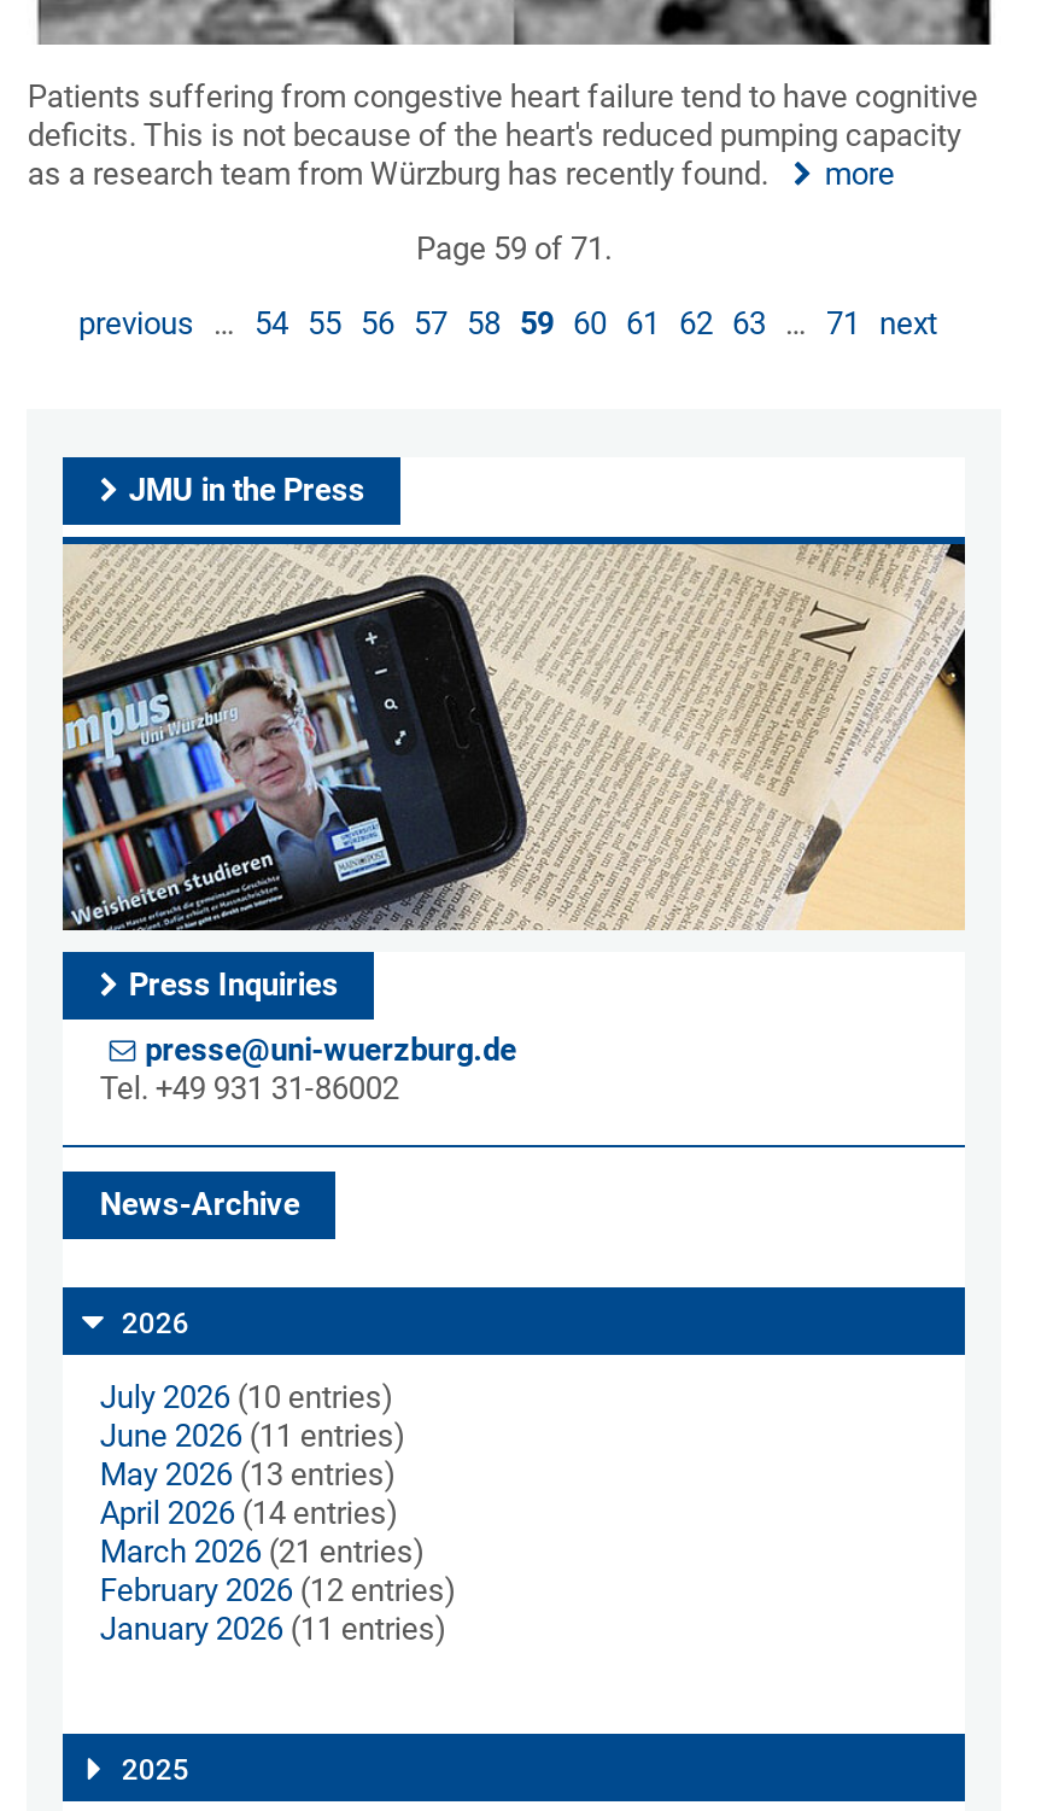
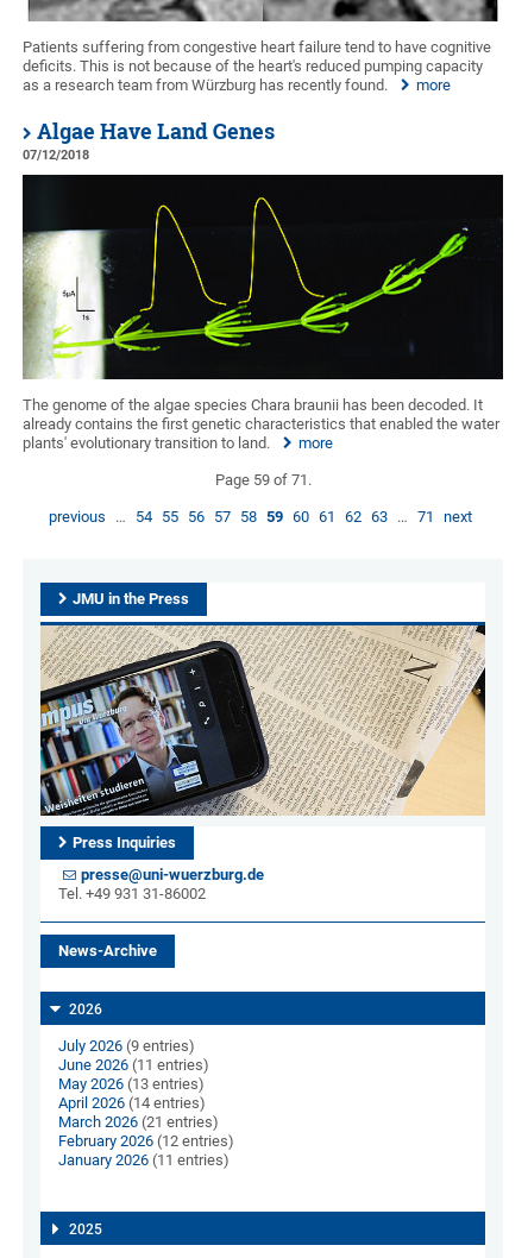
none -> [21,174,504,451] [image] | The genome of the algae species Chara braunii has been decoded. It | already contains the first genetic characteristics that enabled the water | plants' evolutionary transition to land. | more
none -> [23,118,275,163] Algae Have Land Genes | 07/12/2018
[100,1380,394,1416] July 2026 (10 entries) -> [59,1037,196,1055] July 2026 (9 entries)

